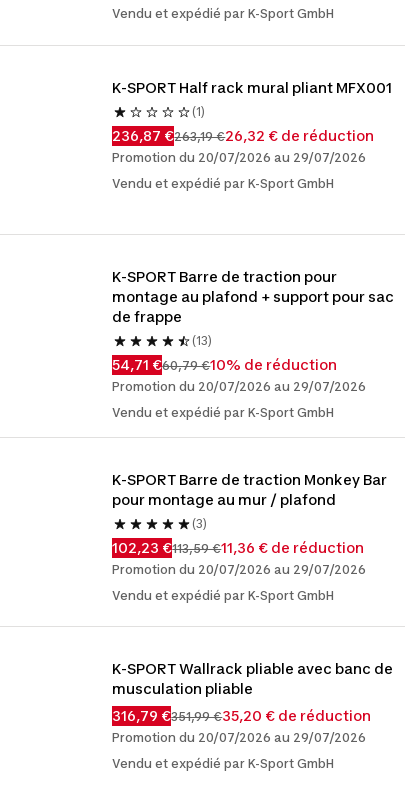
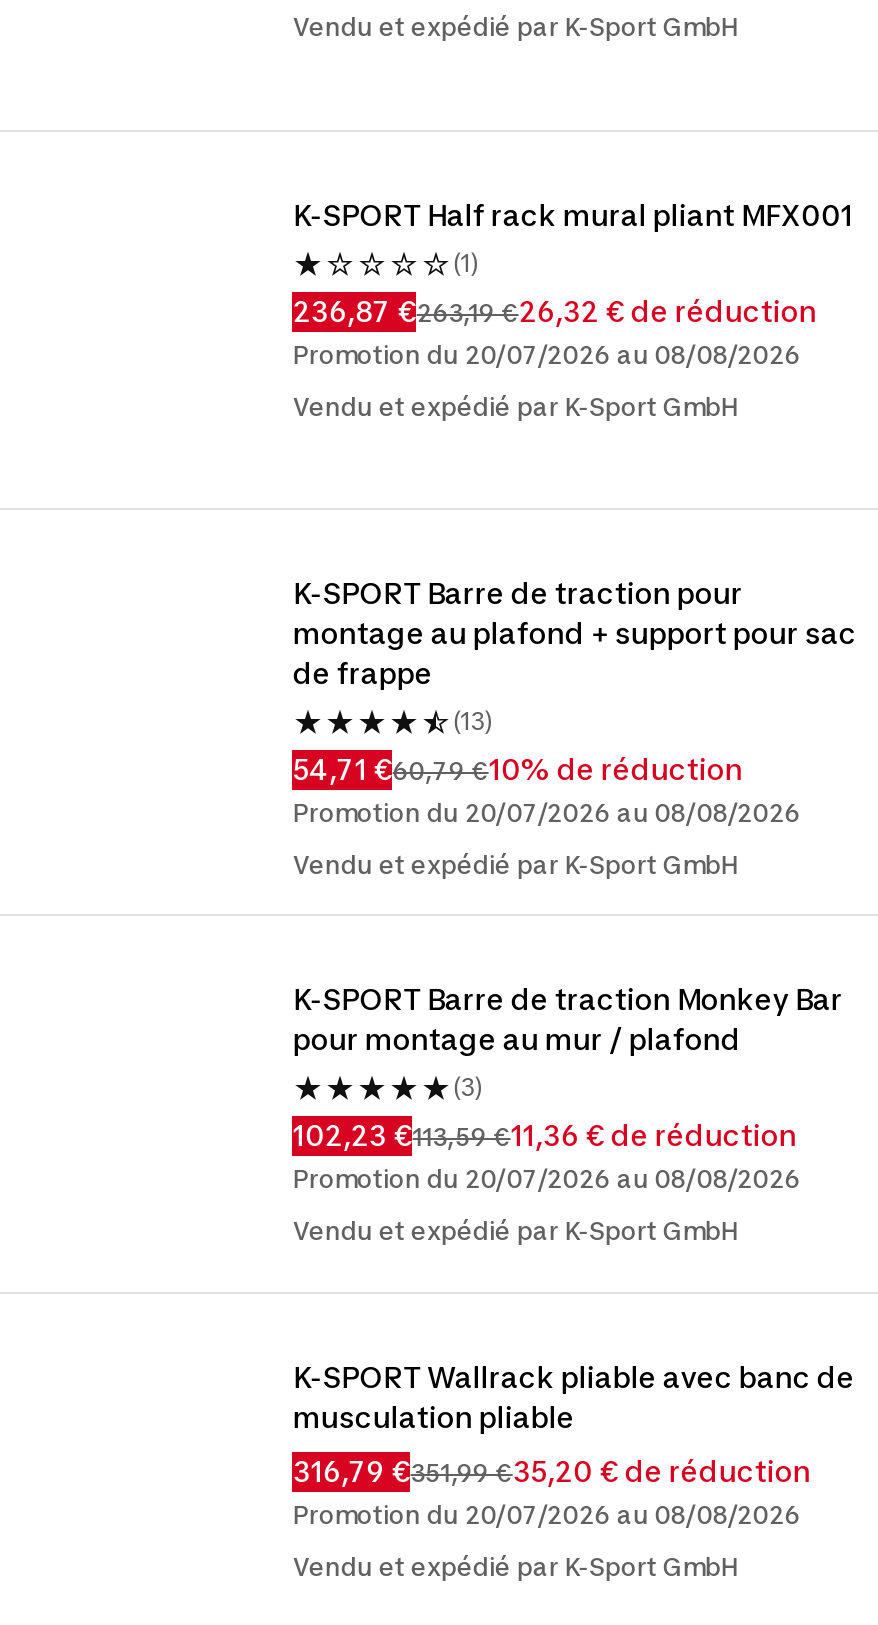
[112,150,366,165] Promotion du 20/07/2026 au 29/07/2026 -> [293,340,801,370] Promotion du 20/07/2026 au 08/08/2026
[112,379,366,394] Promotion du 20/07/2026 au 29/07/2026 -> [293,798,801,828] Promotion du 20/07/2026 au 08/08/2026
[112,562,366,577] Promotion du 20/07/2026 au 29/07/2026 -> [293,1164,801,1194] Promotion du 20/07/2026 au 08/08/2026
[112,730,366,745] Promotion du 20/07/2026 au 29/07/2026 -> [293,1500,801,1530] Promotion du 20/07/2026 au 08/08/2026

